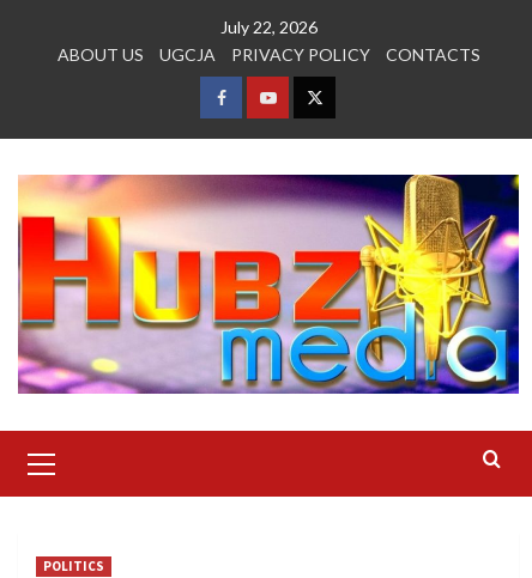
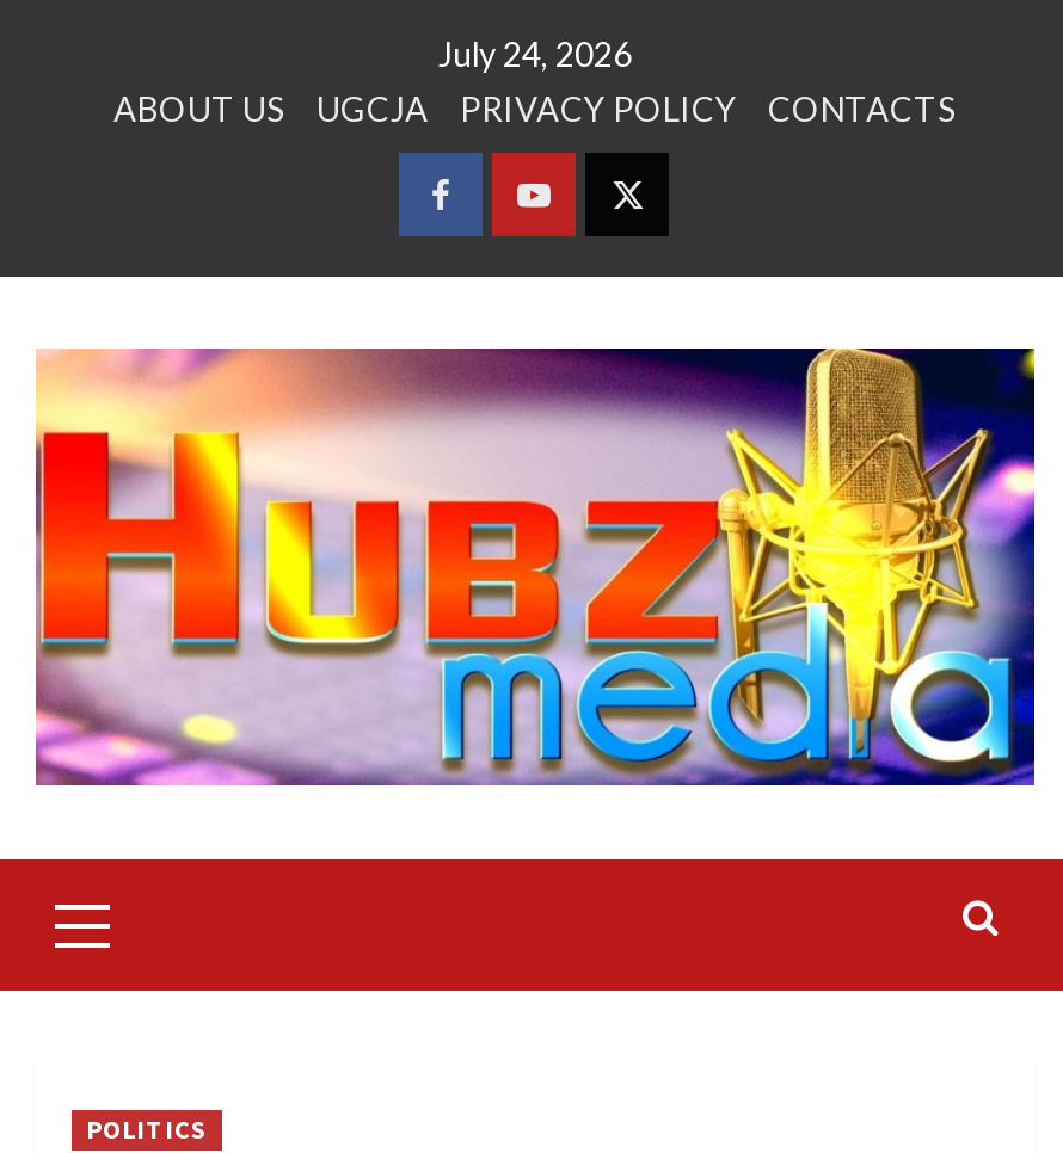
[220,17,317,37] July 22, 2026 -> [438,33,632,74] July 24, 2026

